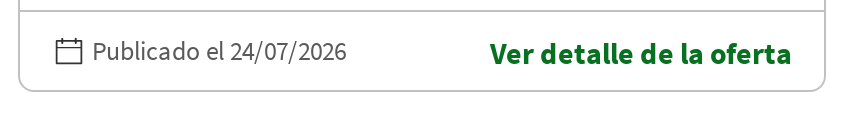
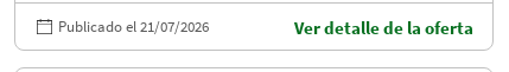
[92,34,346,68] Publicado el 24/07/2026 -> [58,17,209,37] Publicado el 21/07/2026

